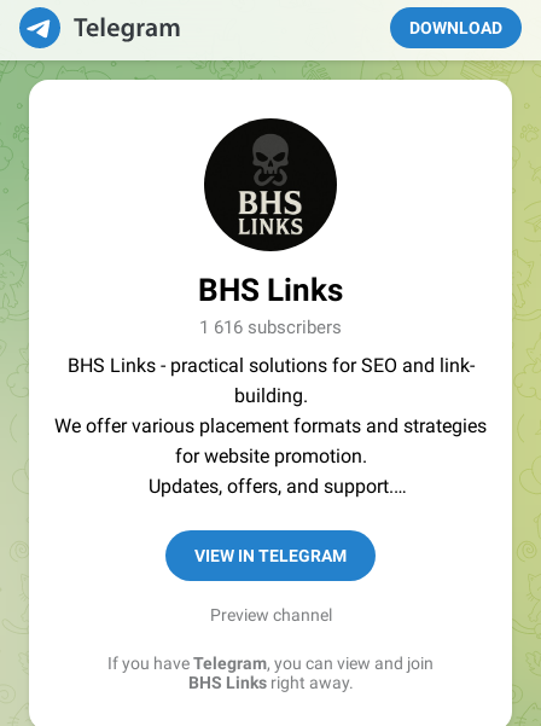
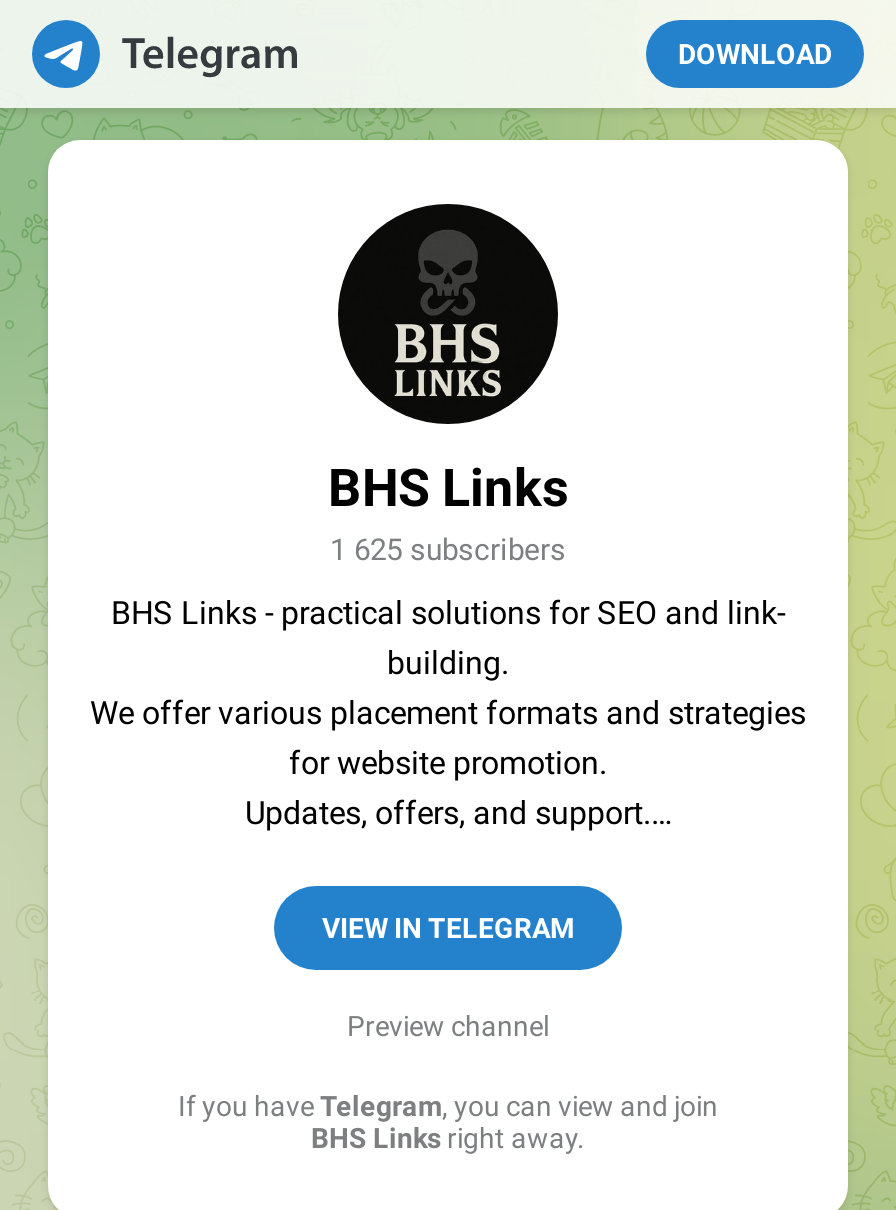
[199,316,342,338] 1 616 subscribers -> [330,532,566,568] 1 625 subscribers

